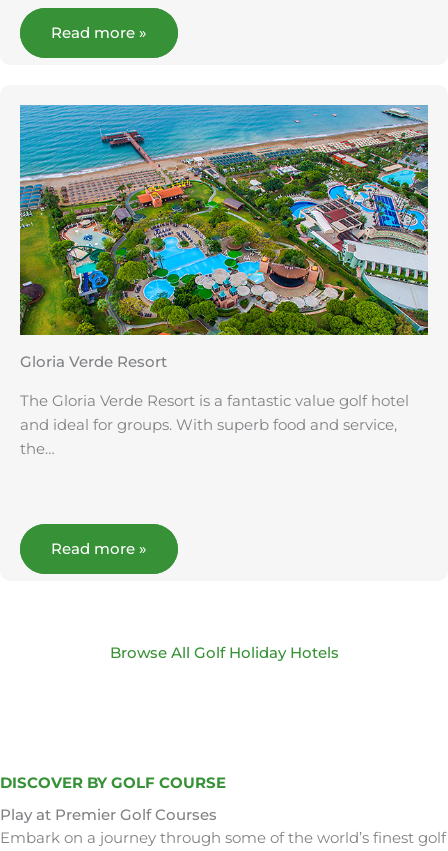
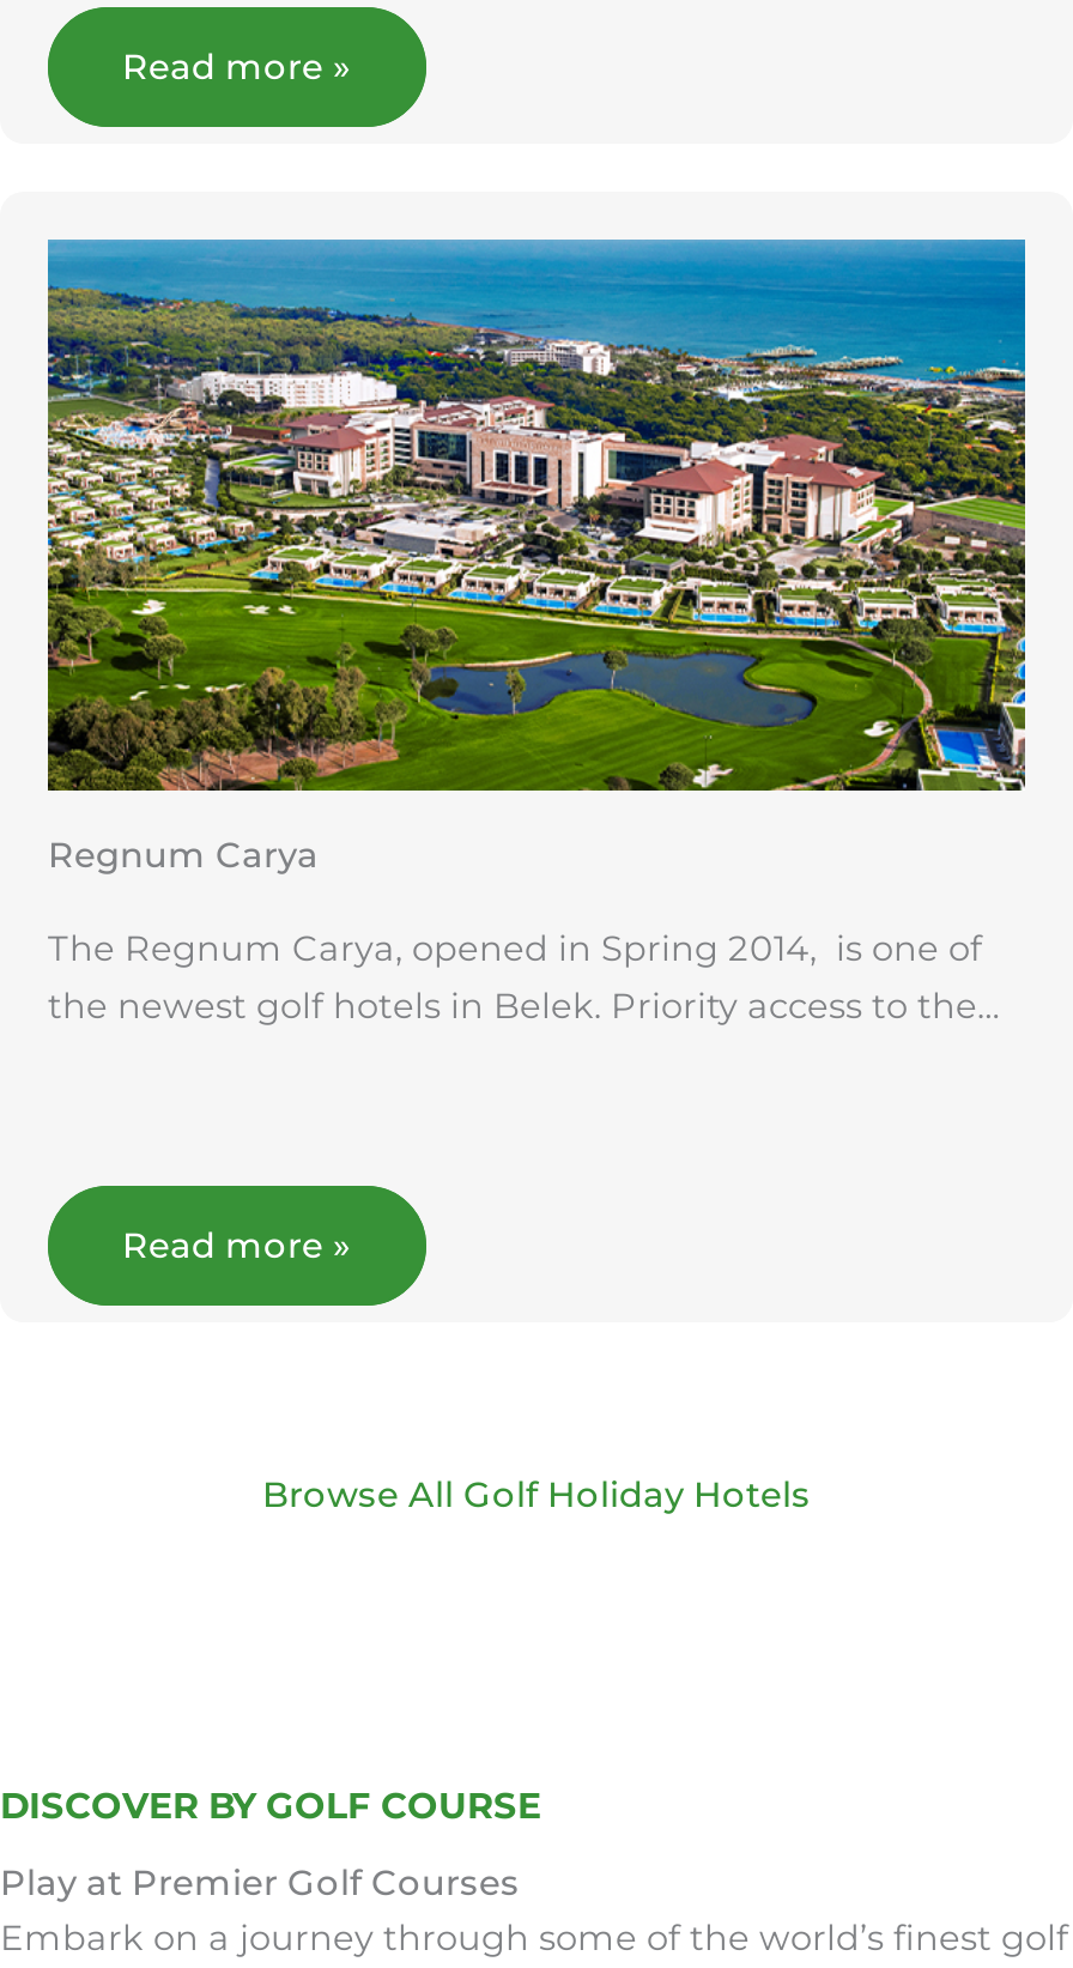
[19,107,429,371] [image] | Gloria Verde Resort -> [46,238,1027,875] [image] | Regnum Carya
[20,392,409,458] The Gloria Verde Resort is a fantastic value golf hotel | and ideal for groups. With superb food and service, | the… -> [48,925,1001,1026] The Regnum Carya, opened in Spring 2014, is one of | the newest golf hotels in Belek. Priority access to the…

